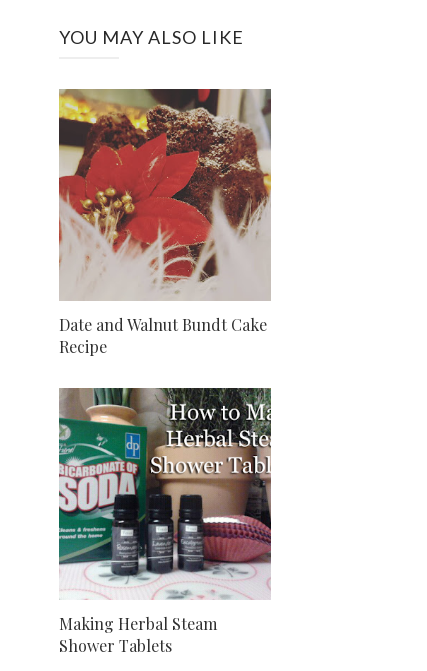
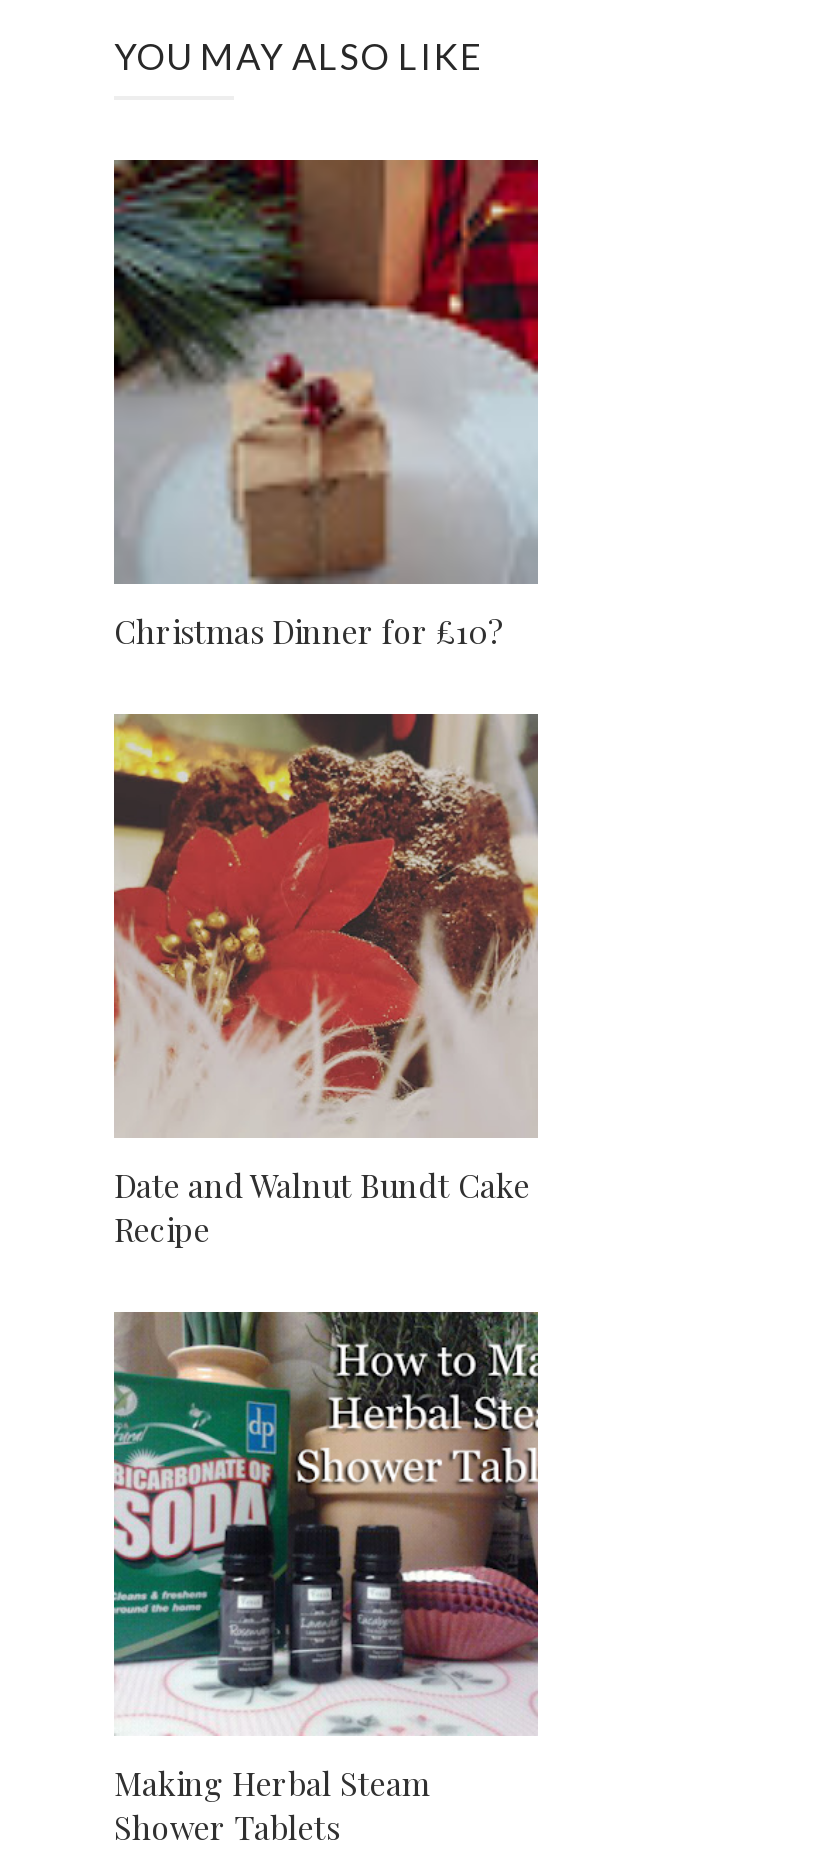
none -> [112,158,540,653] [image] | Christmas Dinner for £10?

